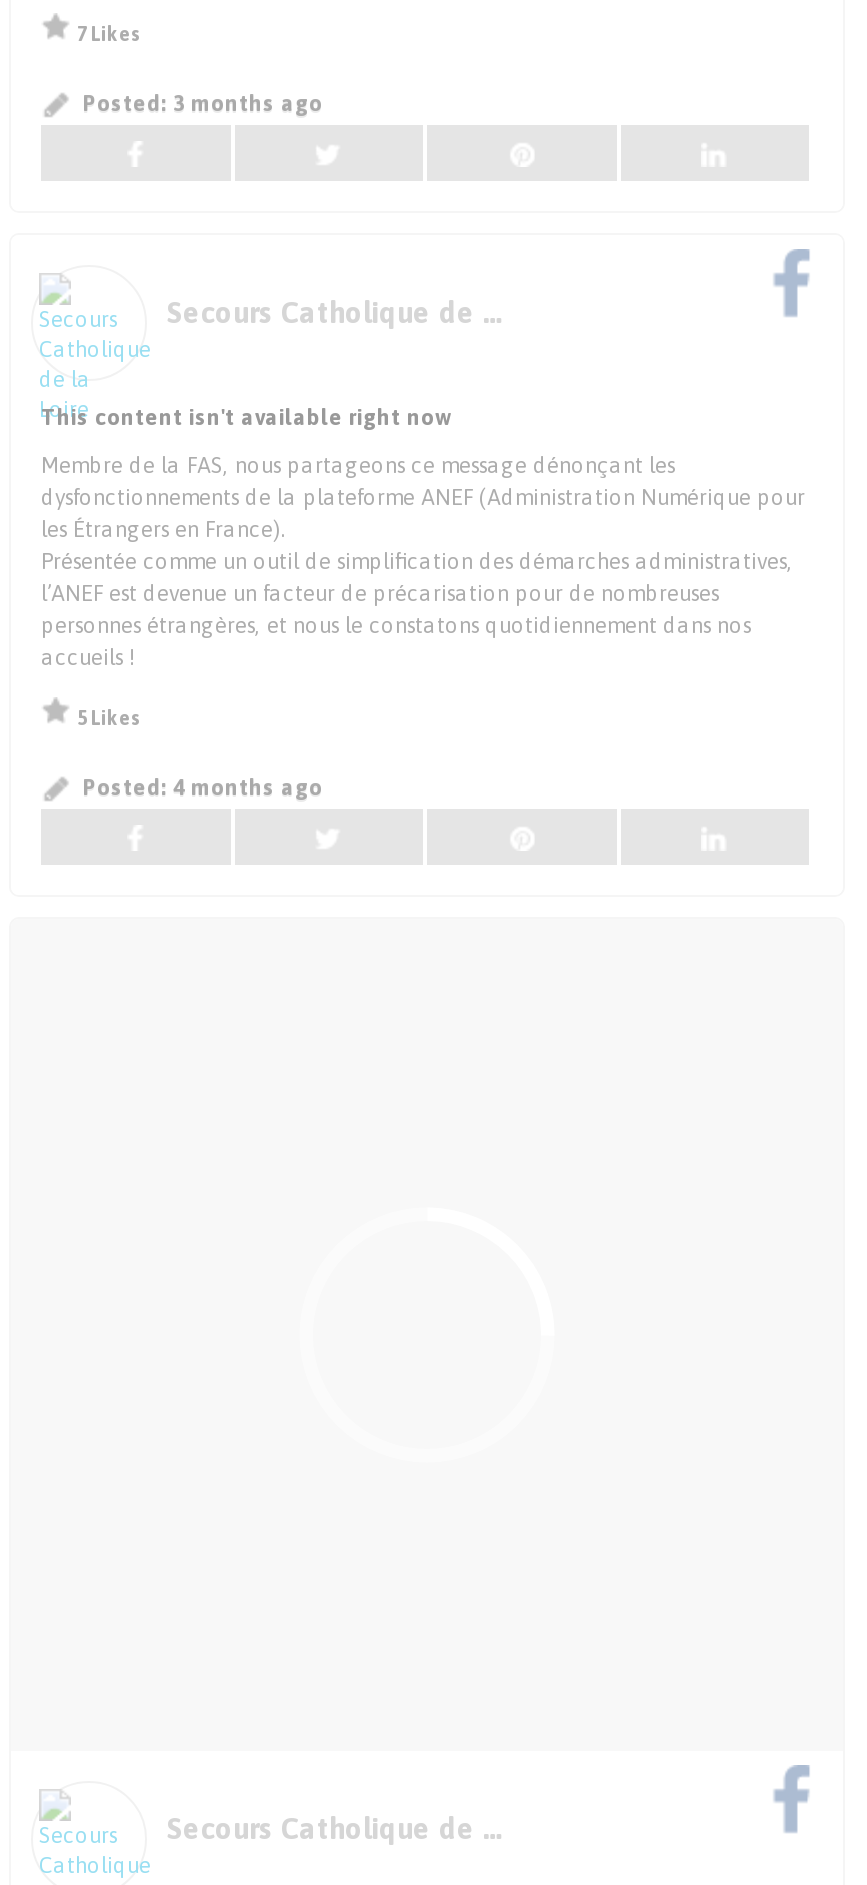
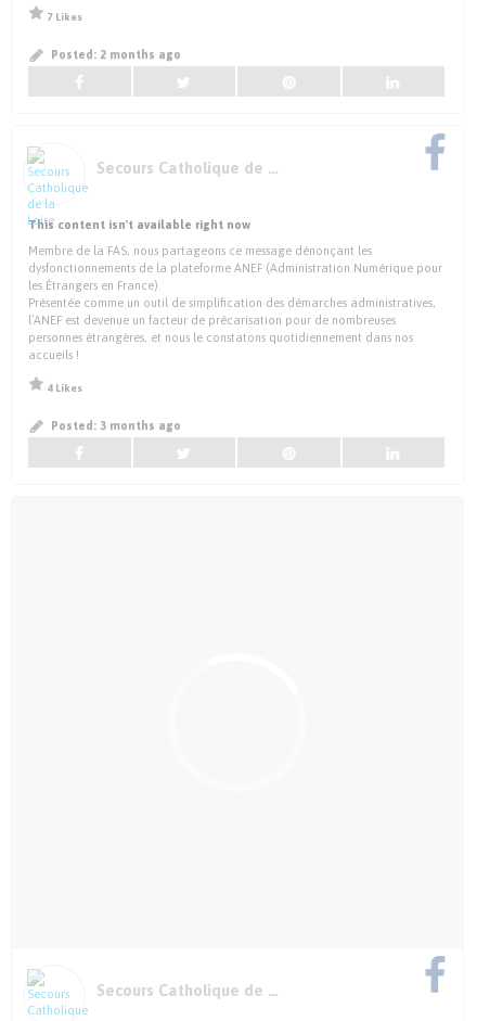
none -> [51,48,181,61] Posted: 2 months ago
moved [83,91,323,115] -> [51,419,181,432]: Posted: 3 months ago
[73,707,141,729] 5 Likes -> [46,382,82,394] 4 Likes
[83,775,323,799] Posted: 4 months ago -> none

